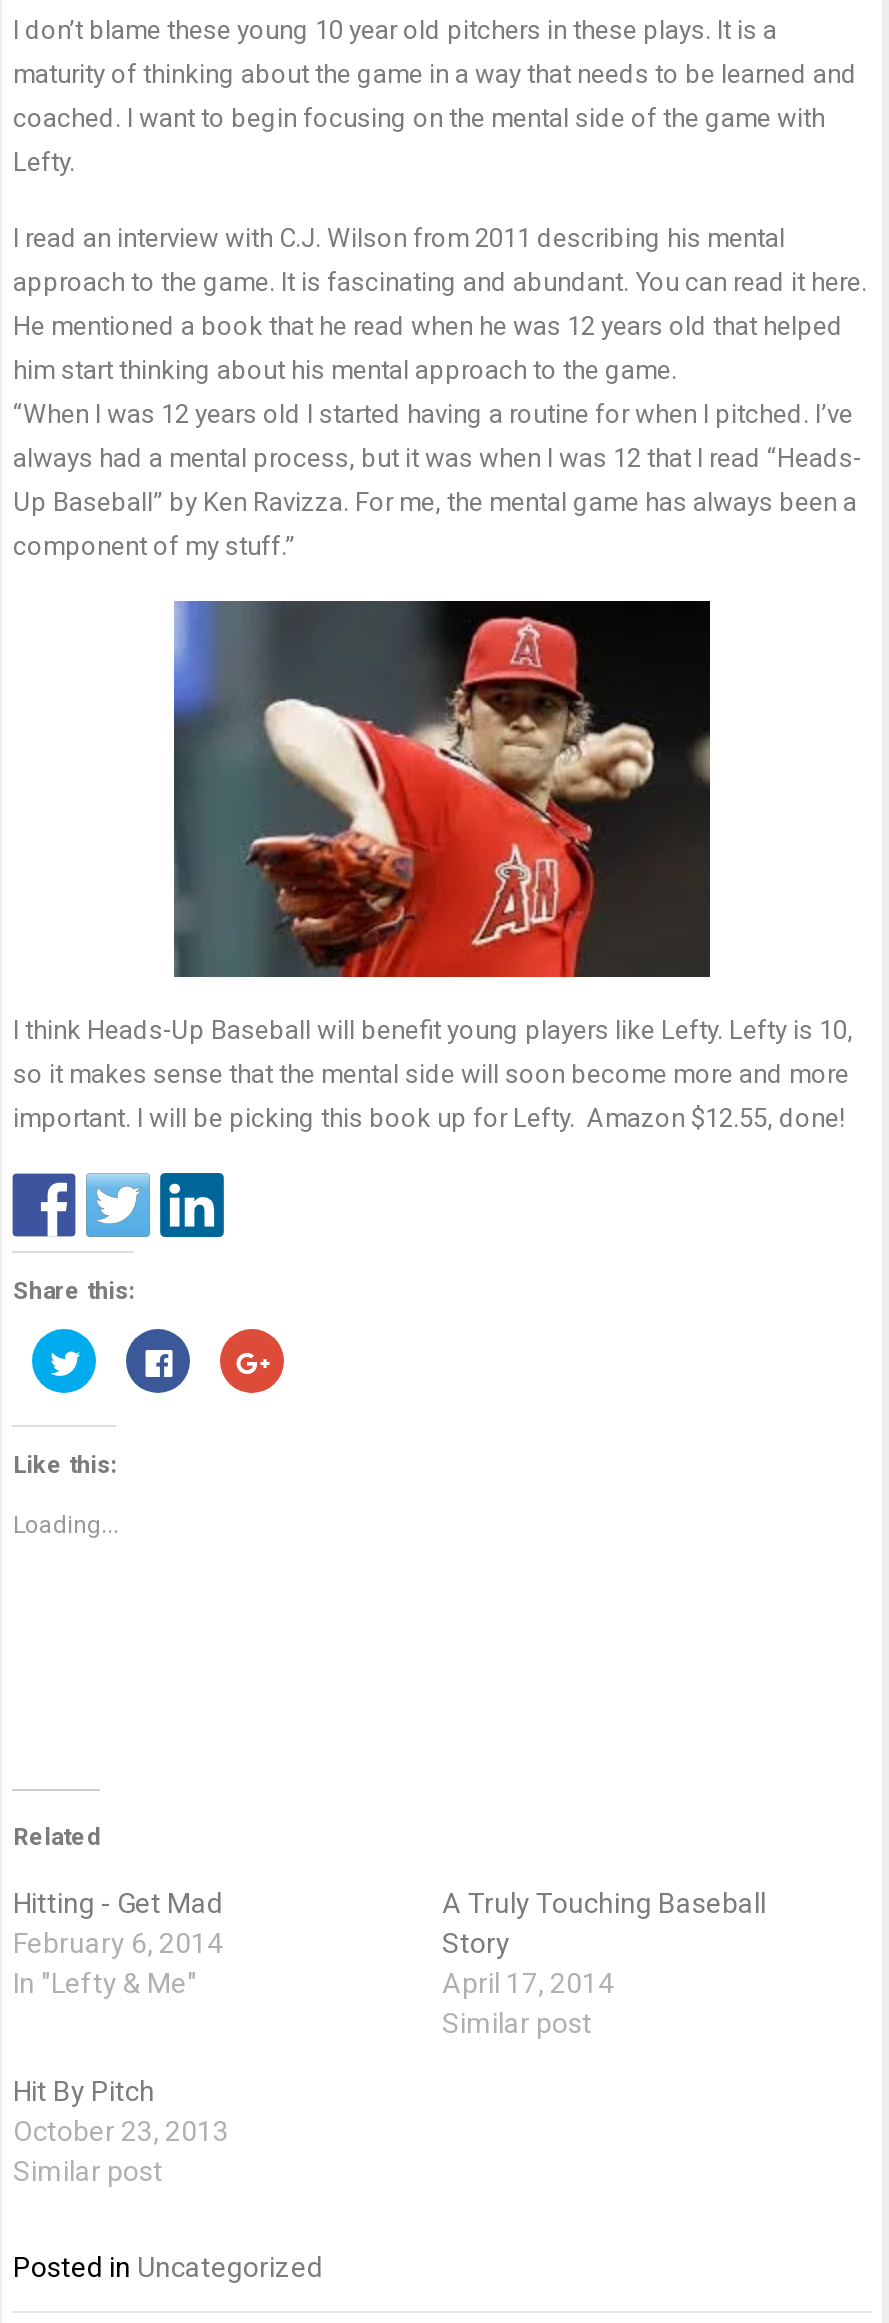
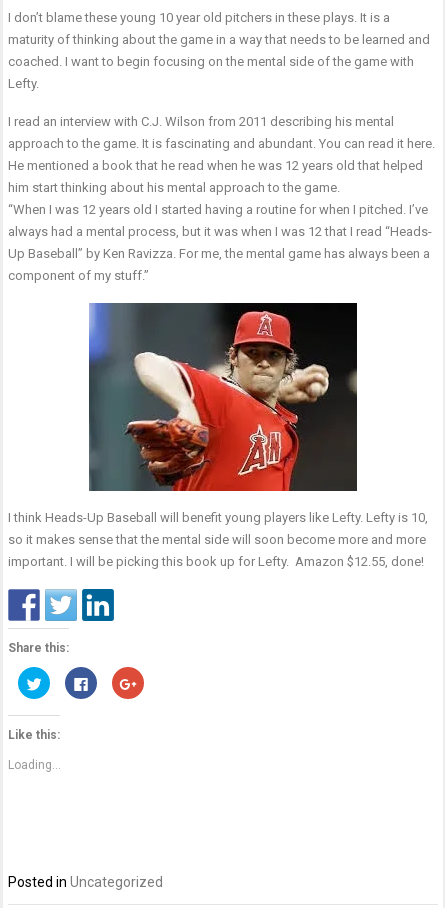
[13,1823,223,1999] Related | Hitting - Get Mad | February 6, 2014 | In "Lefty & Me" -> none
[13,1887,766,2187] A Truly Touching Baseball | Story | April 17, 2014 | Similar post | Hit By Pitch | October 23, 2013 | Similar post -> none

